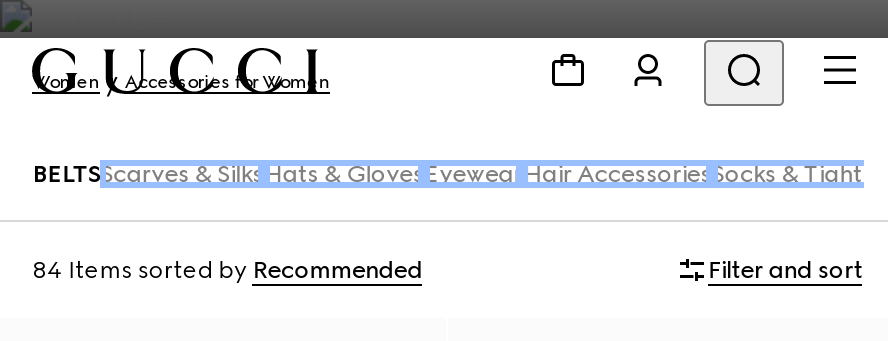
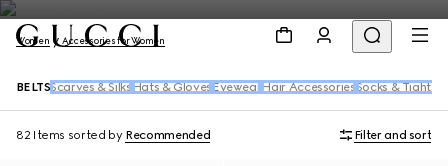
[32,256,422,284] 84 Items sorted by Recommended -> [16,128,210,142] 82 Items sorted by Recommended

